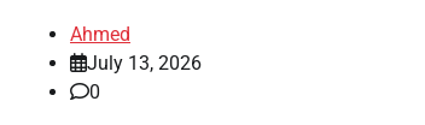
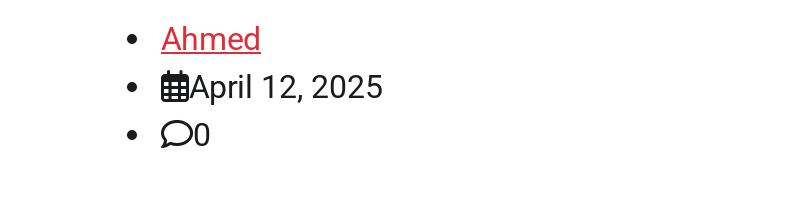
[87,51,202,74] July 13, 2026 -> [189,67,383,105] April 12, 2025

